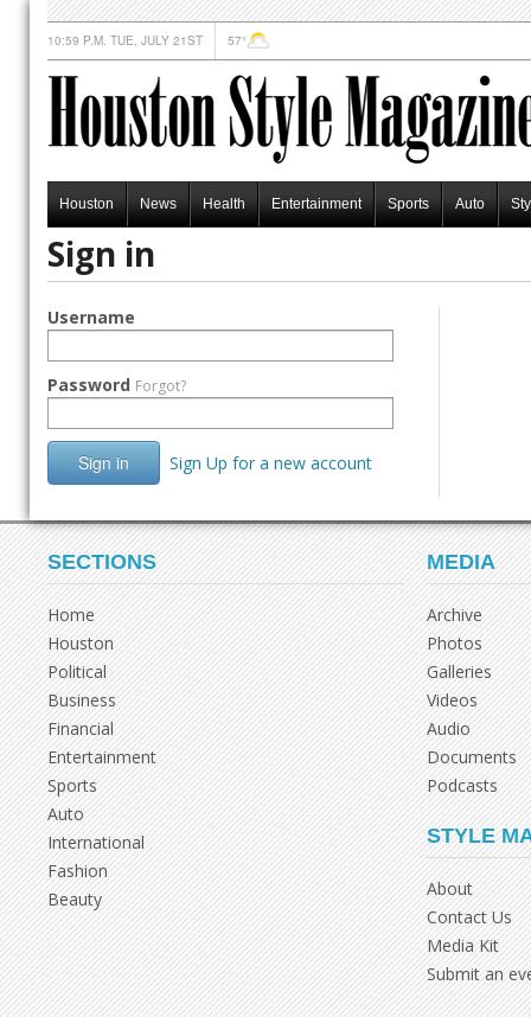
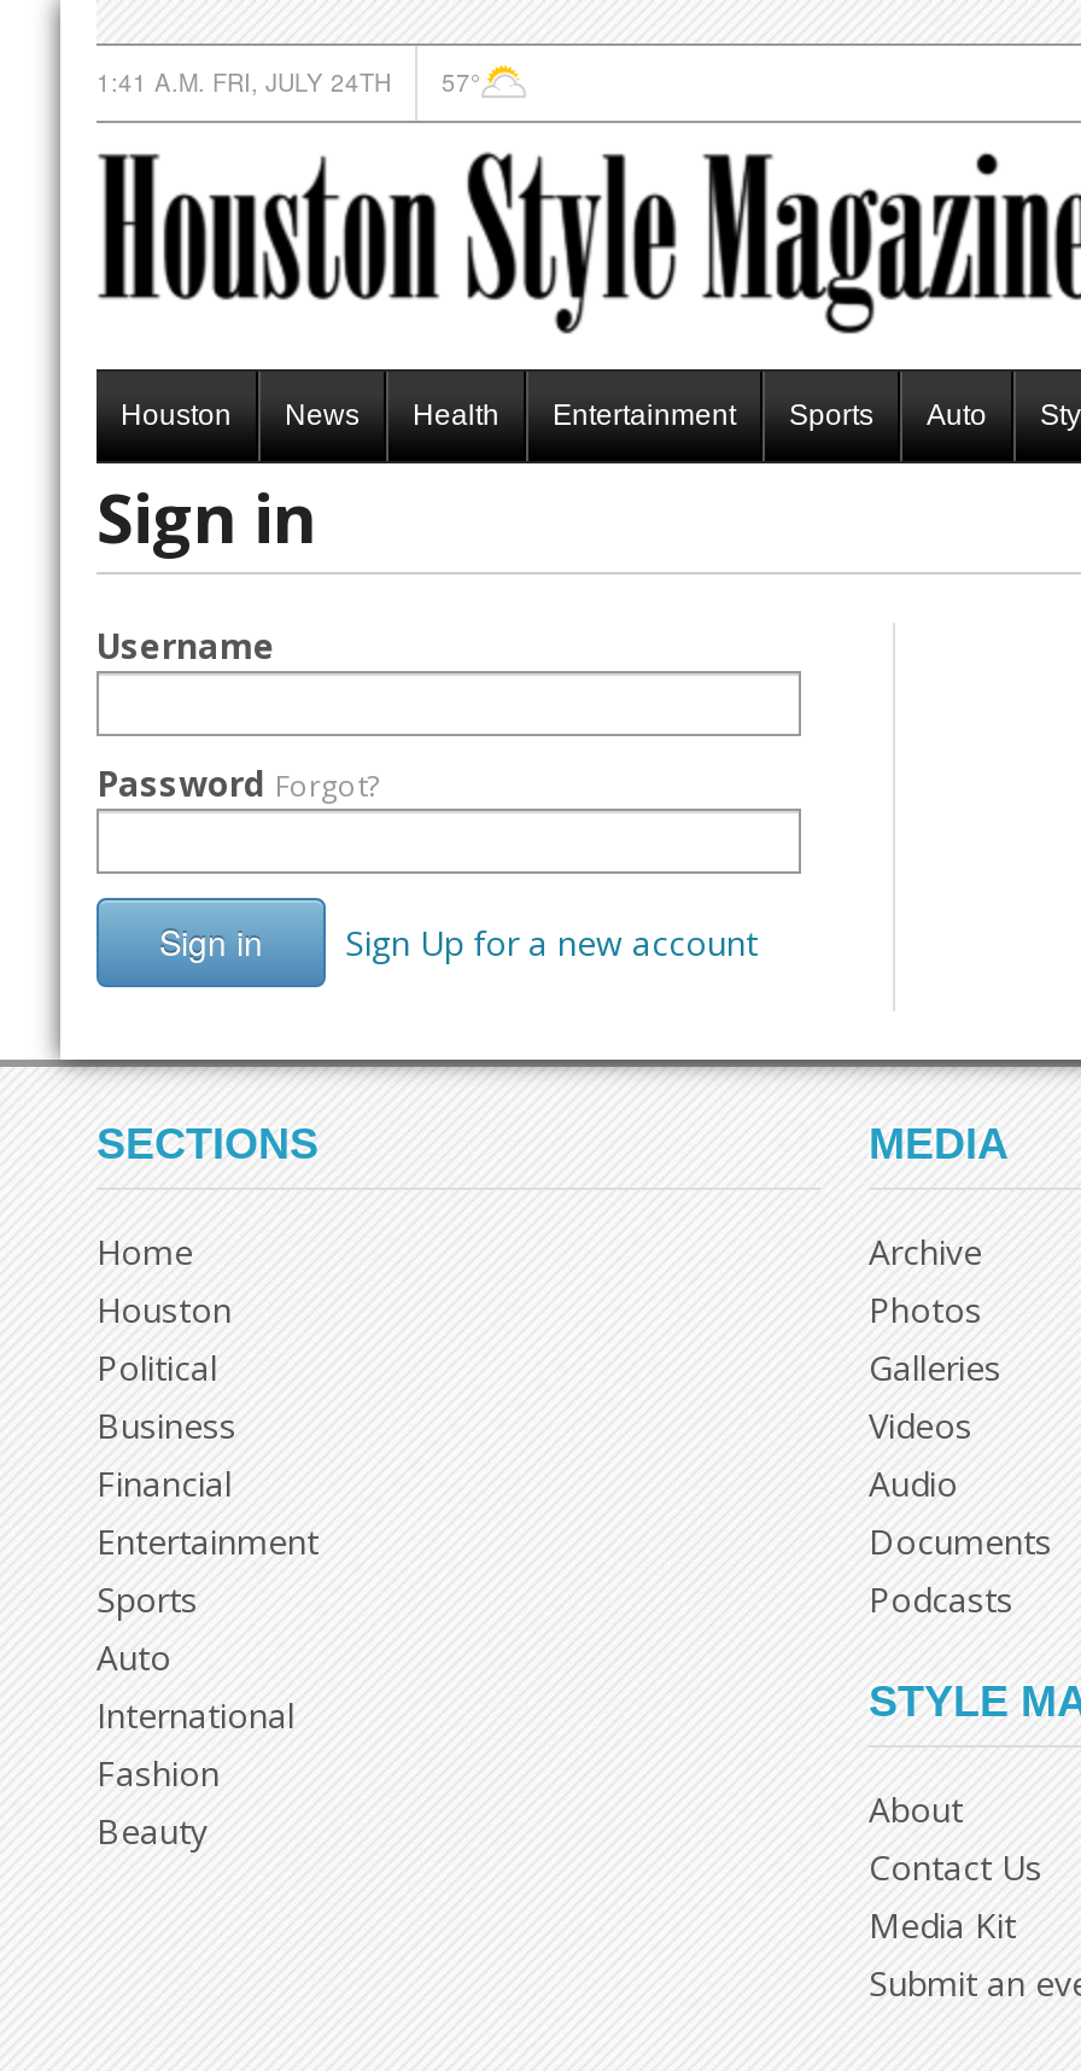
[47,32,247,49] 10:59 P.M. TUE, JULY 21ST 57° -> [97,65,480,99] 1:41 A.M. FRI, JULY 24TH 57°

